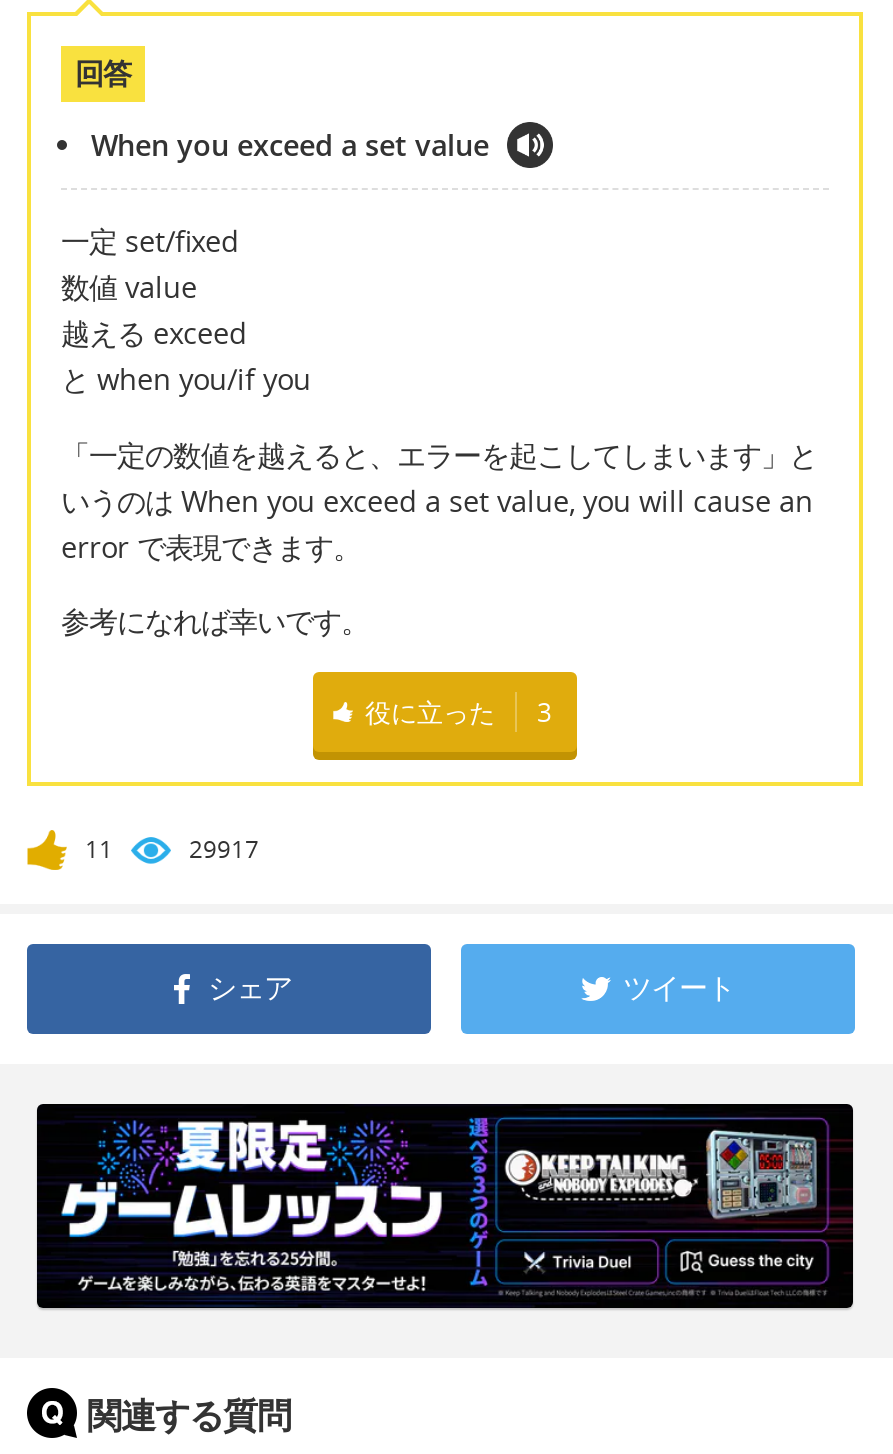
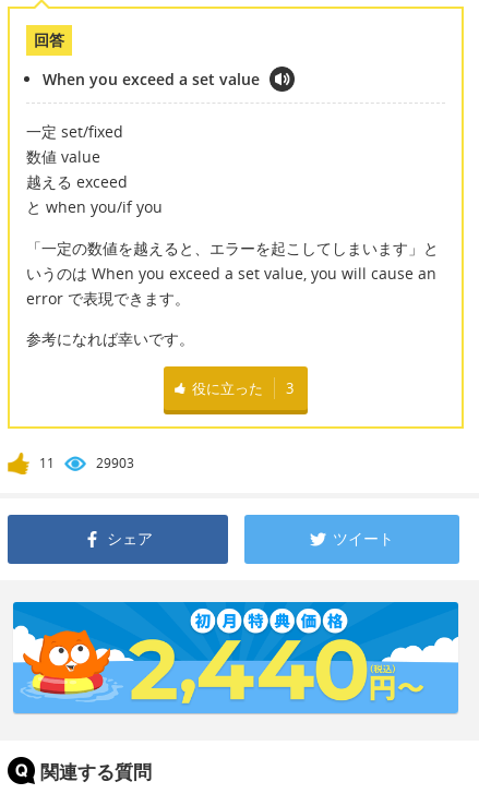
[189,833,259,867] 29917 -> [96,454,134,473] 29903
[35,1102,855,1310] [image] -> [12,601,459,714] [image]

